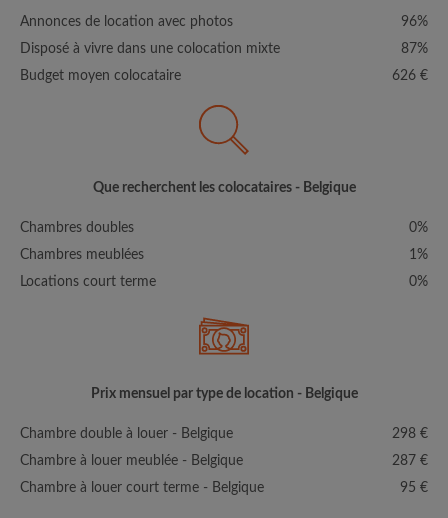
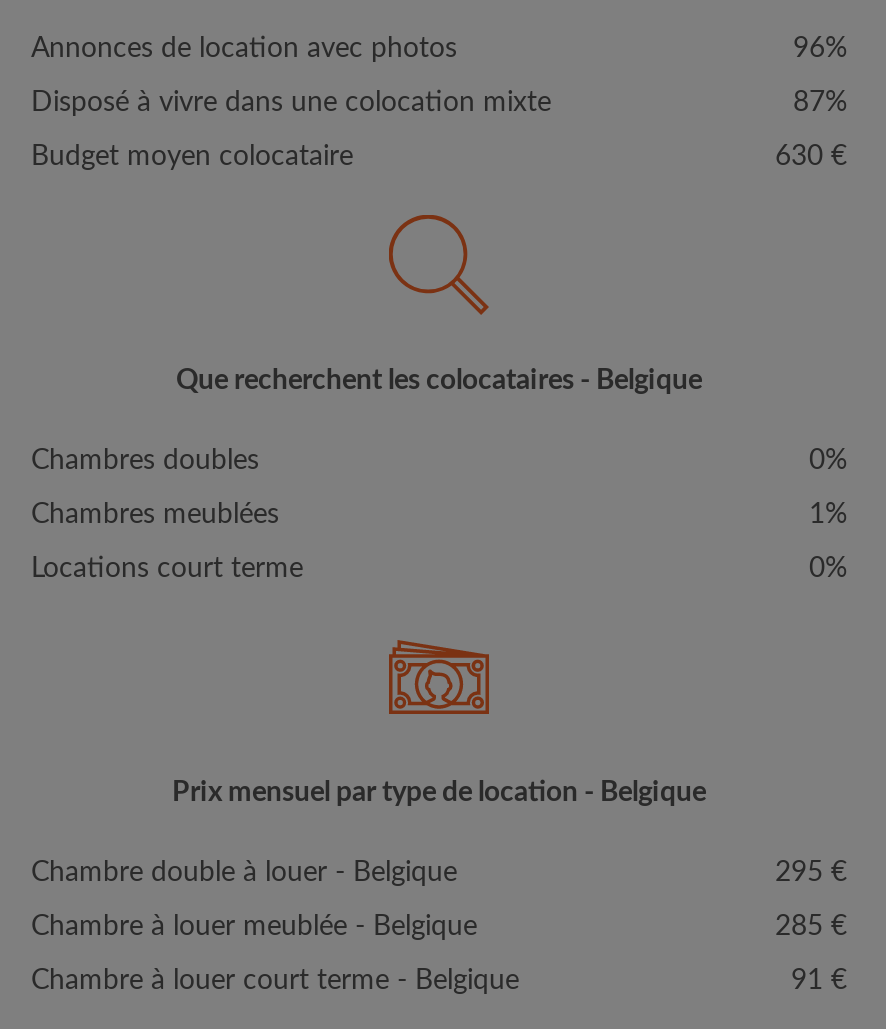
[392,69,428,83] 626 € -> [775,143,847,171] 630 €
[392,427,428,441] 298 € -> [775,859,847,887] 295 €
[392,454,428,468] 287 € -> [775,913,847,941] 285 €
[400,481,428,495] 95 € -> [791,967,847,995] 91 €

